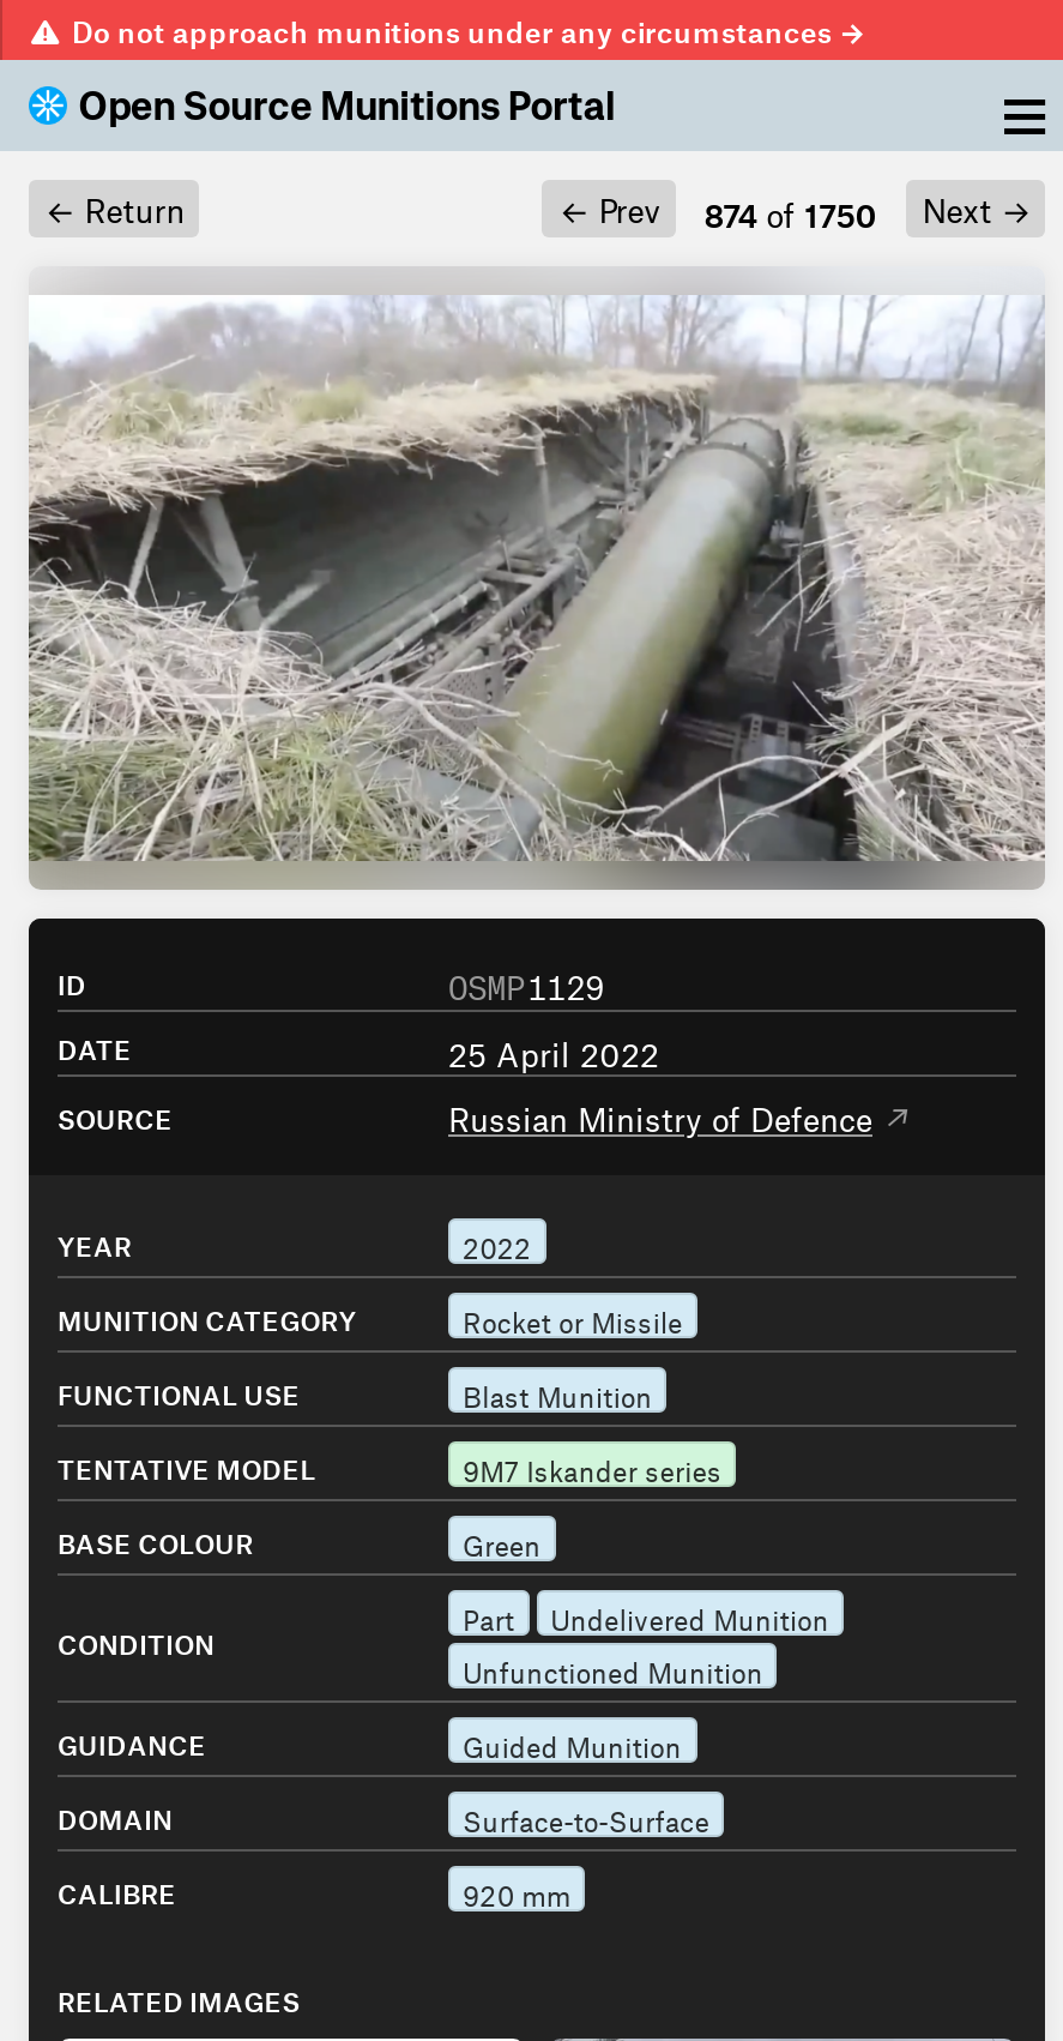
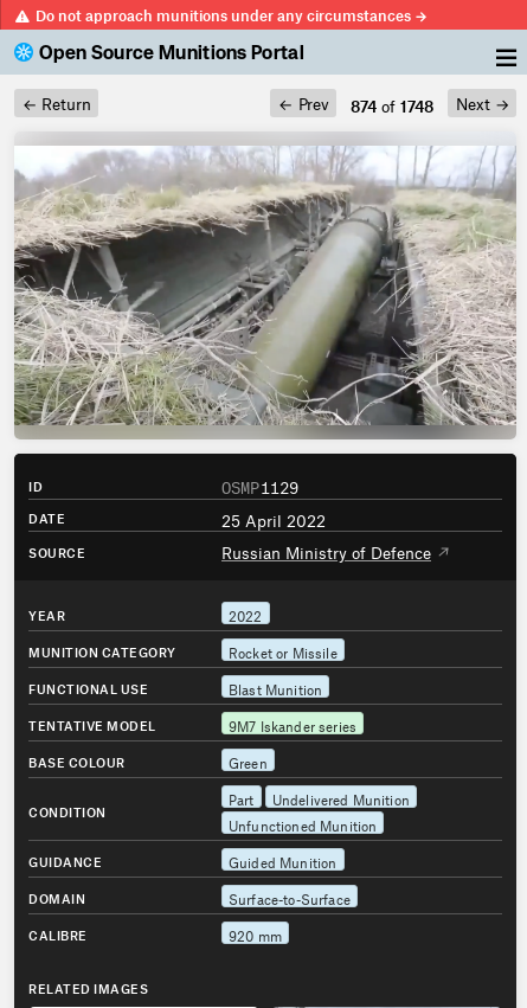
[704,182,877,235] 874 of 1750 -> [350,90,433,116] 874 of 1748

